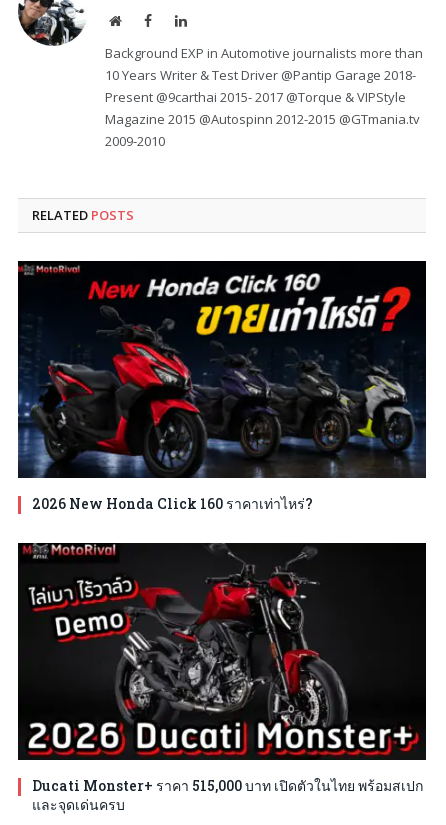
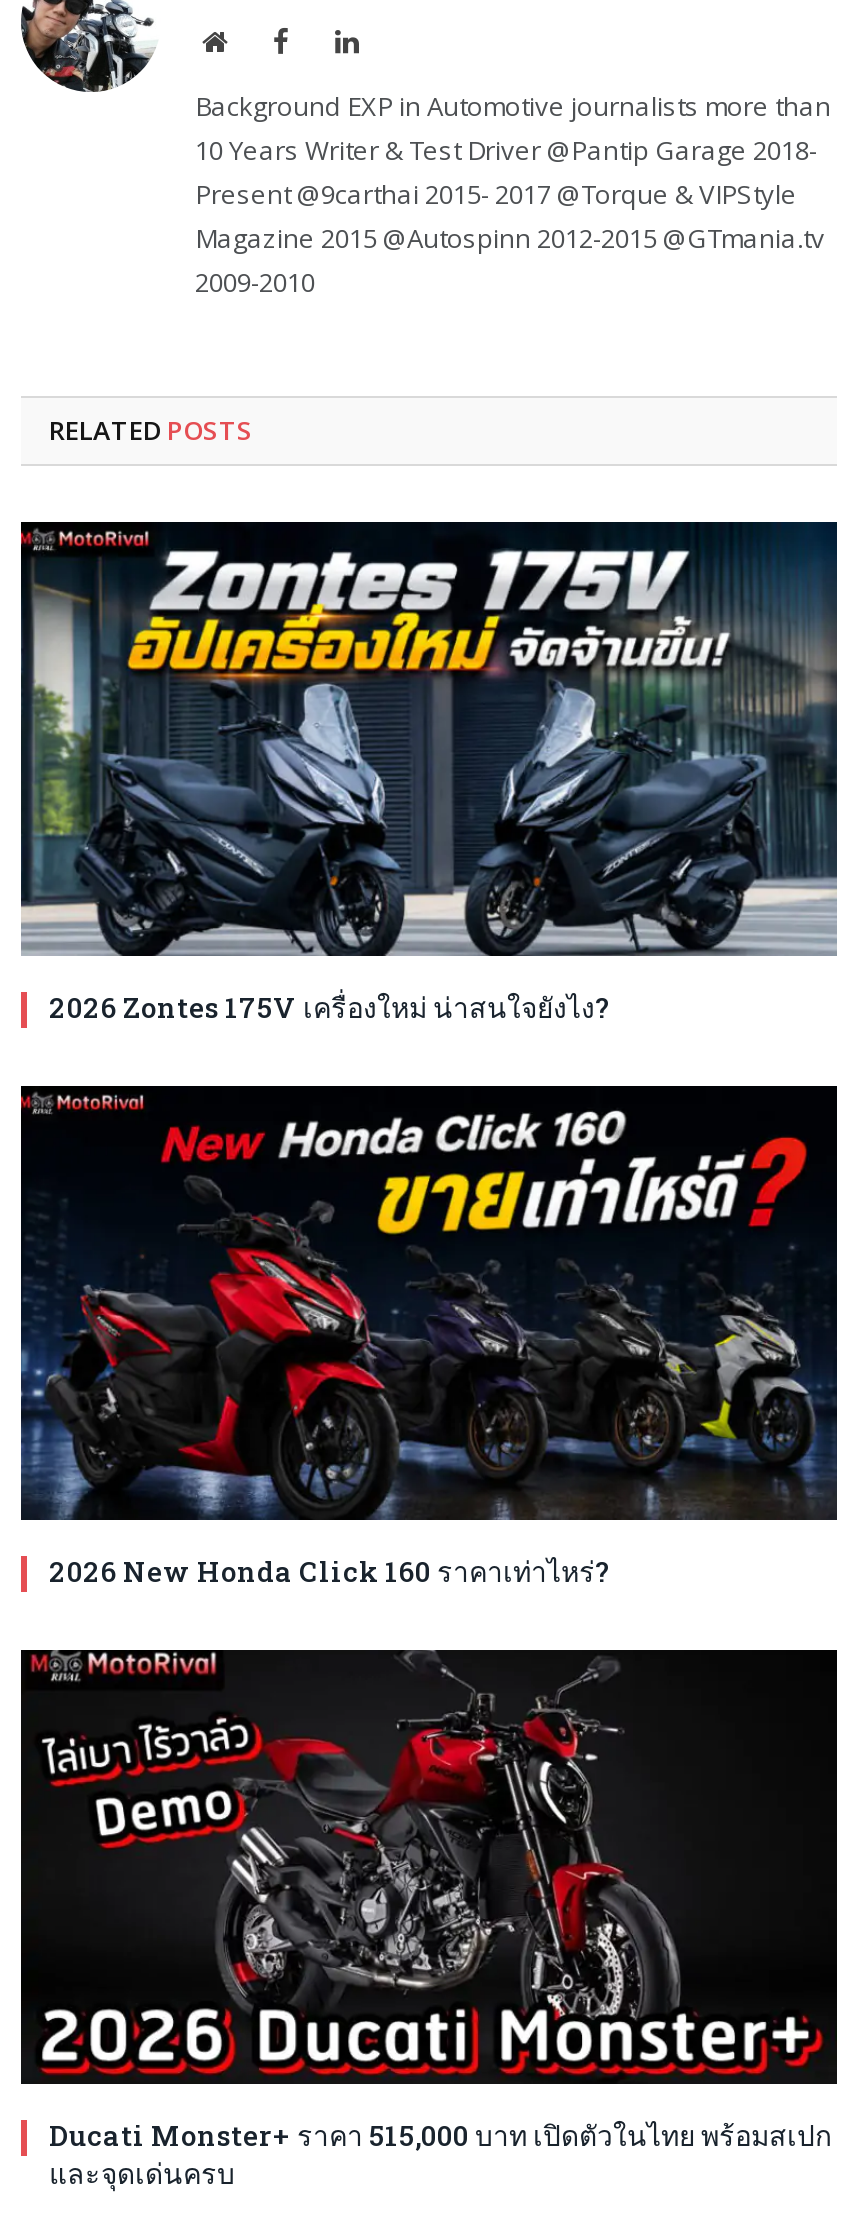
none -> [21,522,837,1027] [image] | 2026 Zontes 175V เครื่องใหม่ น่าสนใจยังไง?

